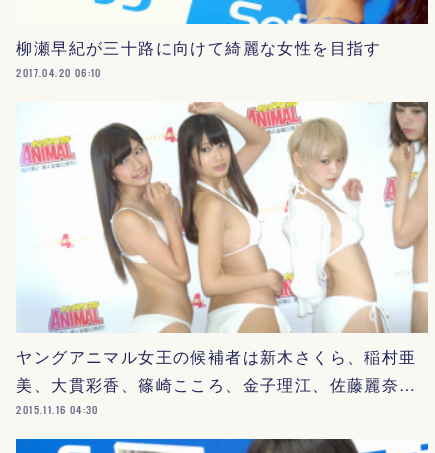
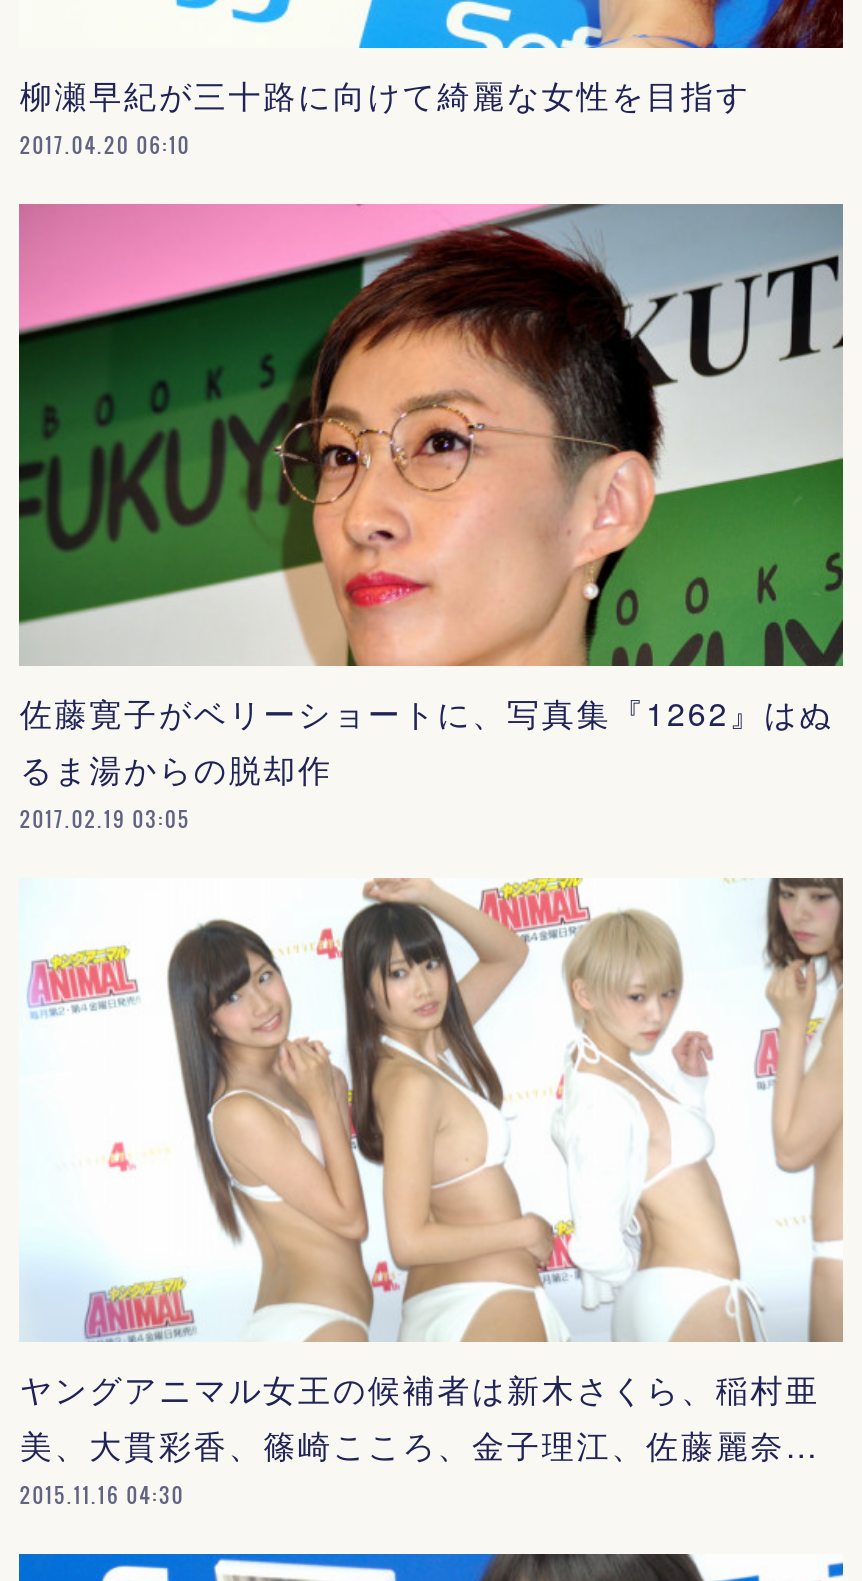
none -> [17,202,845,835] [image] | 佐藤寛子がベリーショートに、写真集『1262』はぬ | るま湯からの脱却作 | 2017.02.19 03:05

